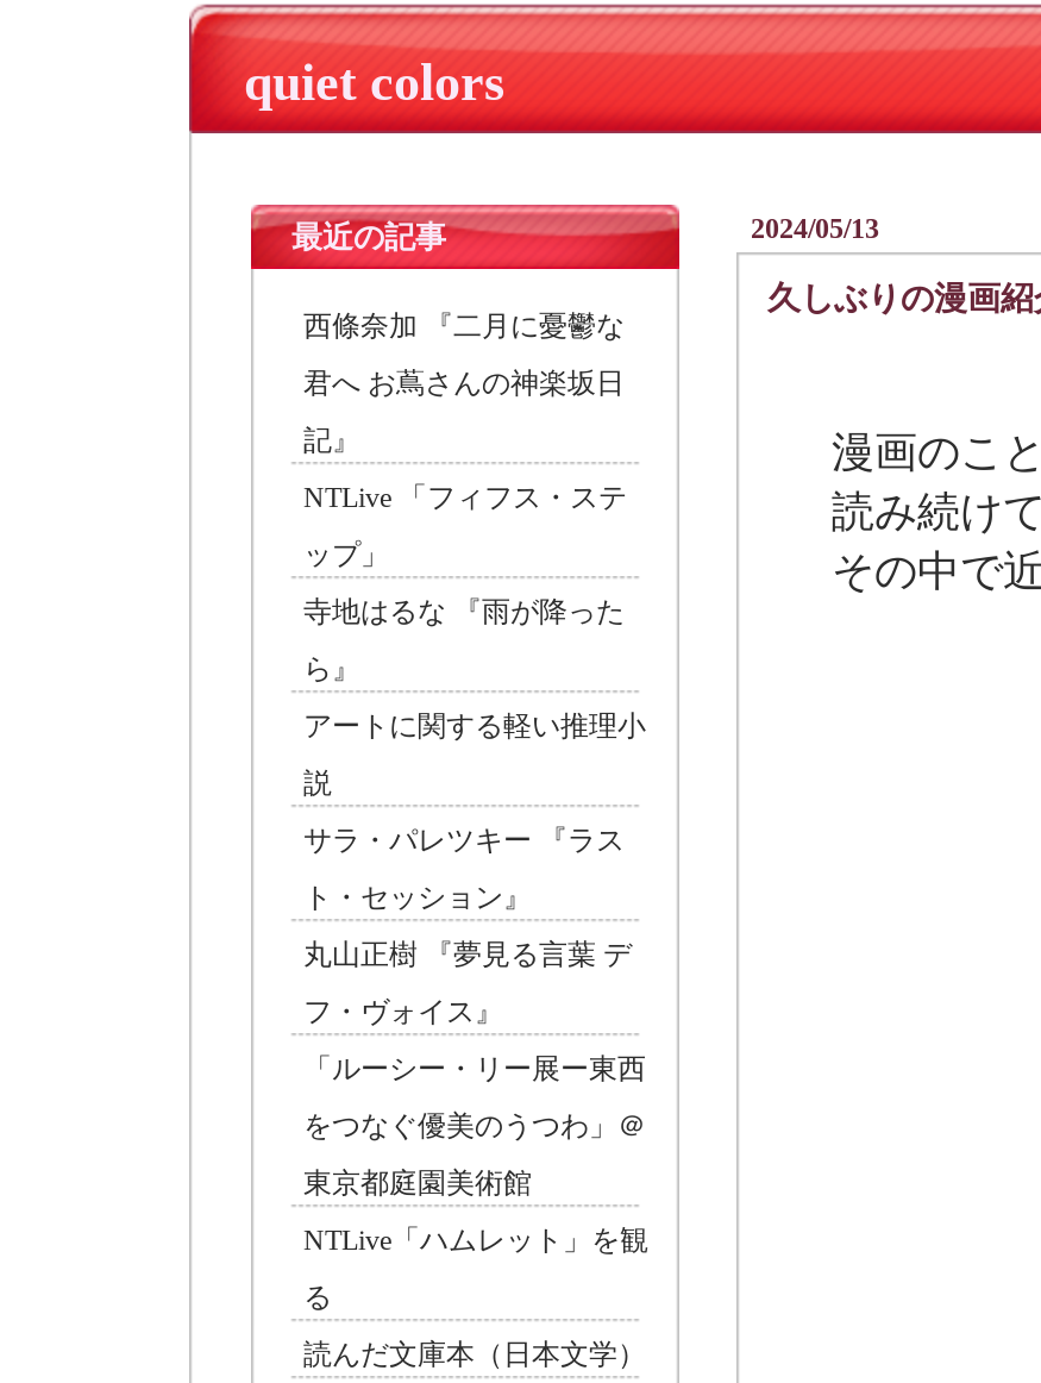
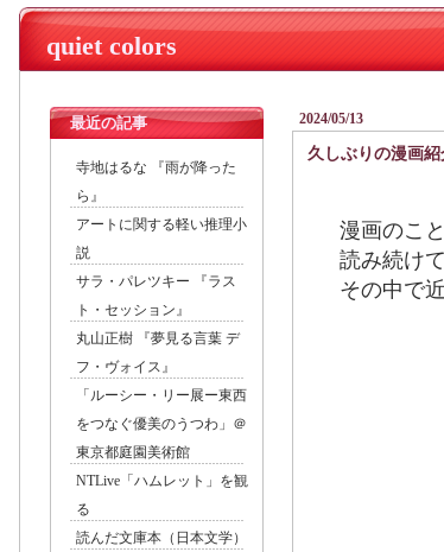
[303,309,627,571] 西條奈加 『二月に憂鬱な | 君へ お蔦さんの神楽坂日 | 記』 | NTLive 「フィフス・ステ | ップ」 -> none

